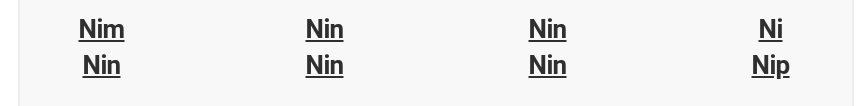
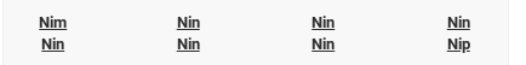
[758,14,782,44] Ni -> [447,13,470,31] Nin

